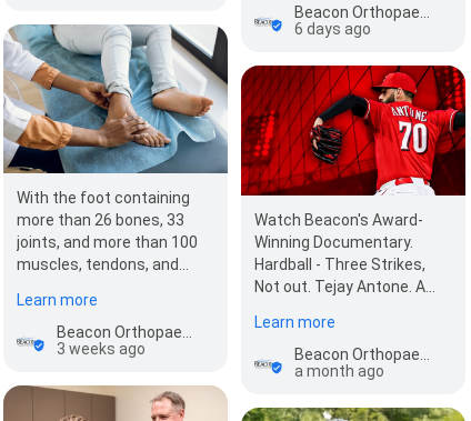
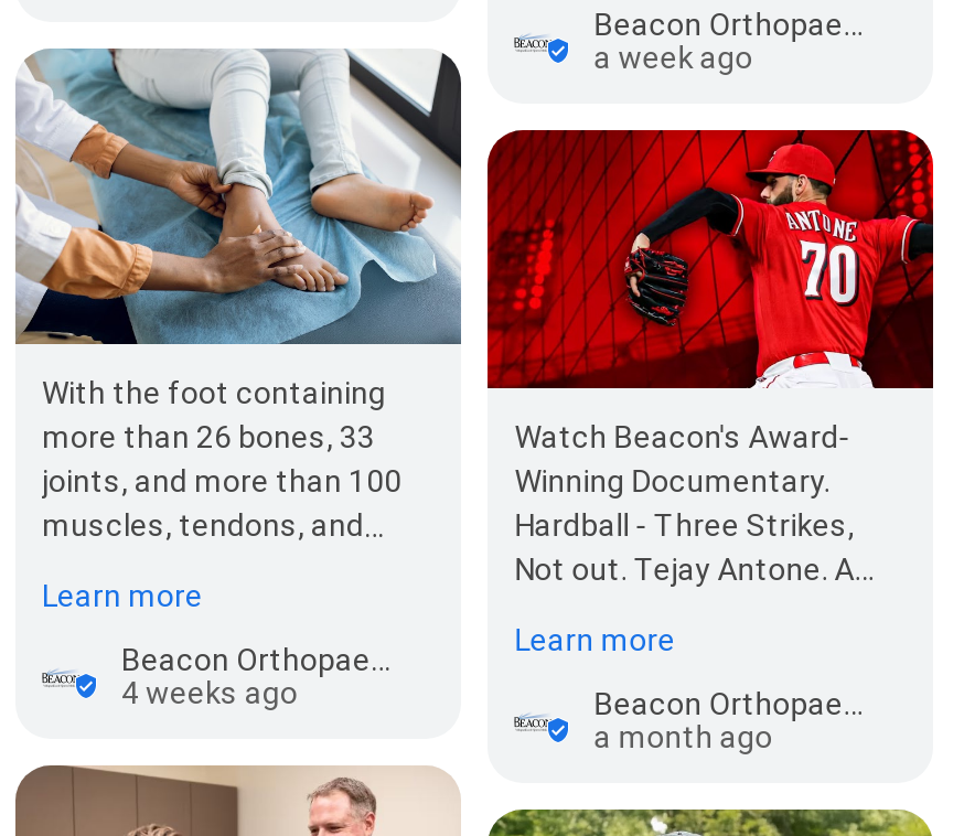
[295,20,371,38] 6 days ago -> [594,39,753,75] a week ago
[57,340,146,358] 3 weeks ago -> [121,676,298,711] 4 weeks ago

